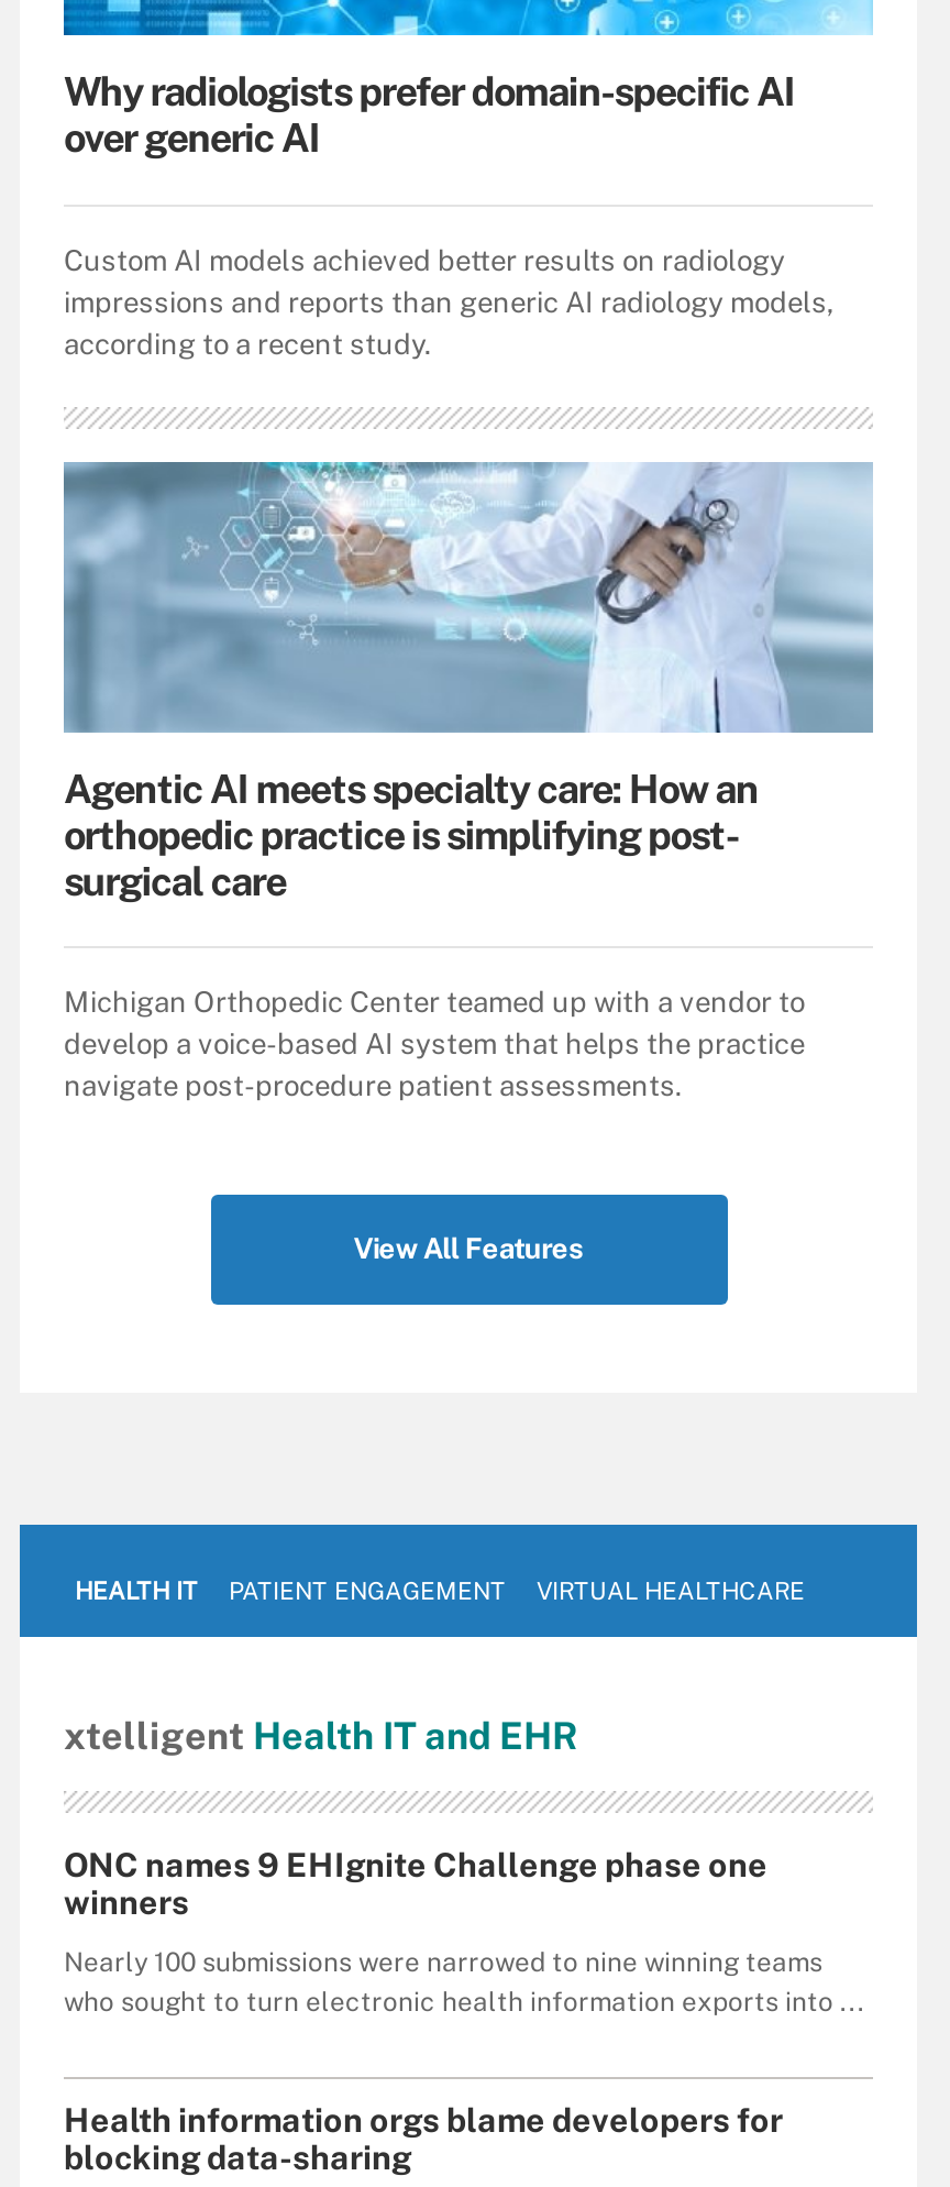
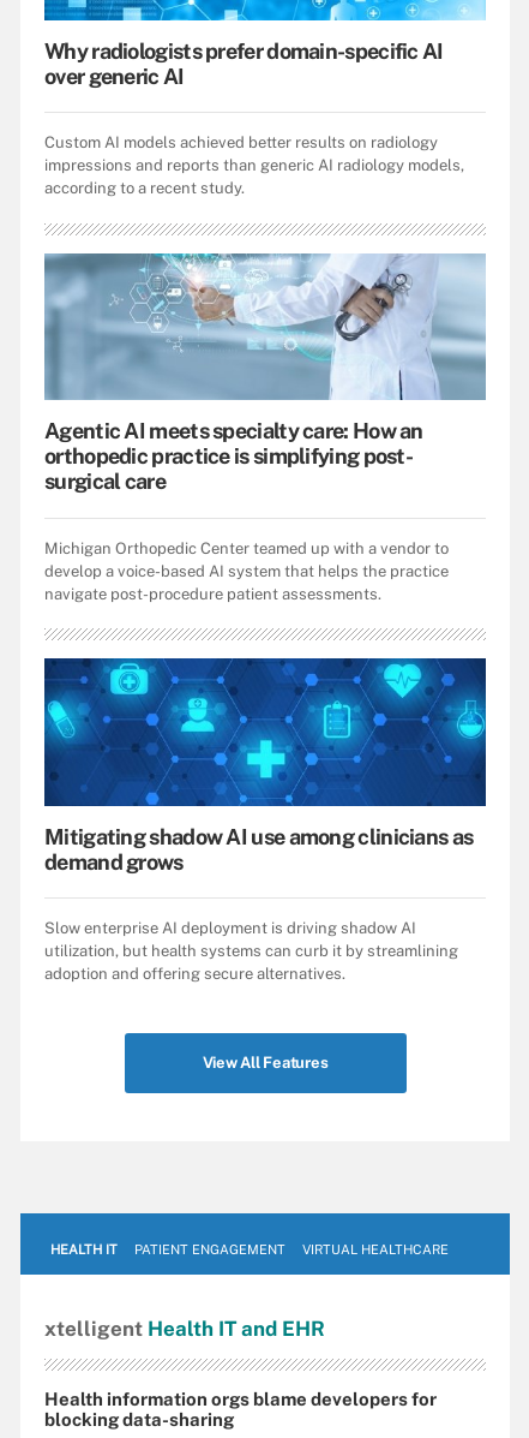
none -> [43,652,487,983] [image] | Mitigating shadow AI use among clinicians as | demand grows | Slow enterprise AI deployment is driving shadow AI | utilization, but health systems can curb it by streamlining | adoption and offering secure alternatives.
moved [64,1233,805,1759] -> [44,1054,449,1341]: View All Features | HEALTH IT | PATIENT ENGAGEMENT | VIRTUAL HEALTHCARE | xtelligent Health IT and EHR
[64,1847,864,2019] ONC names 9 EHIgnite Challenge phase one | winners | Nearly 100 submissions were narrowed to nine winning teams | who sought to turn electronic health information exports into ... -> none

